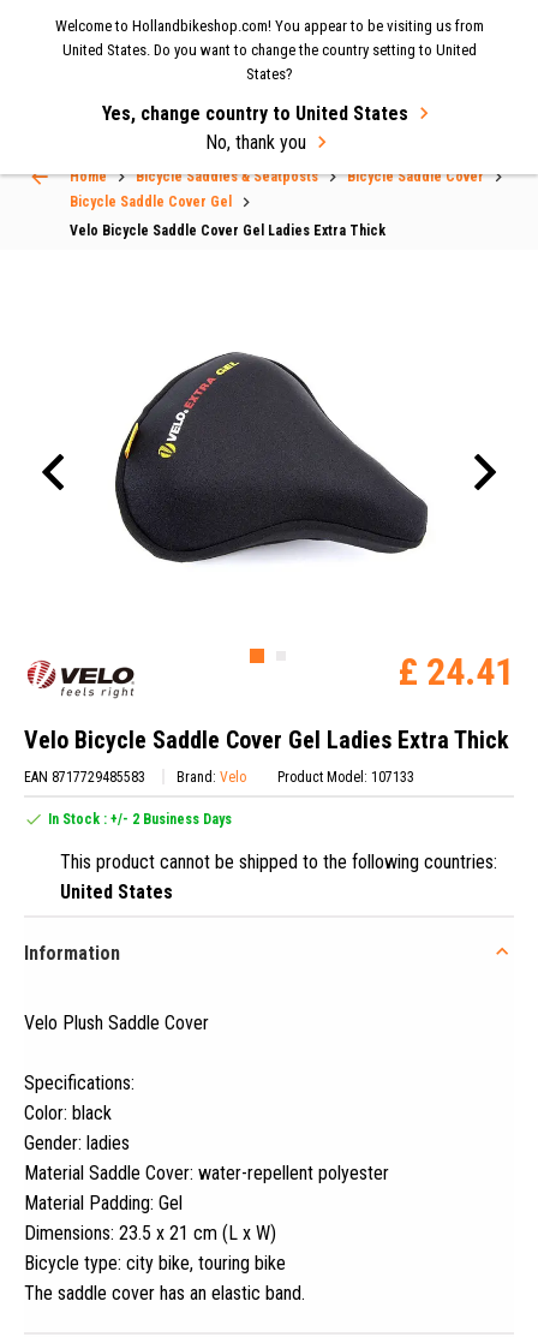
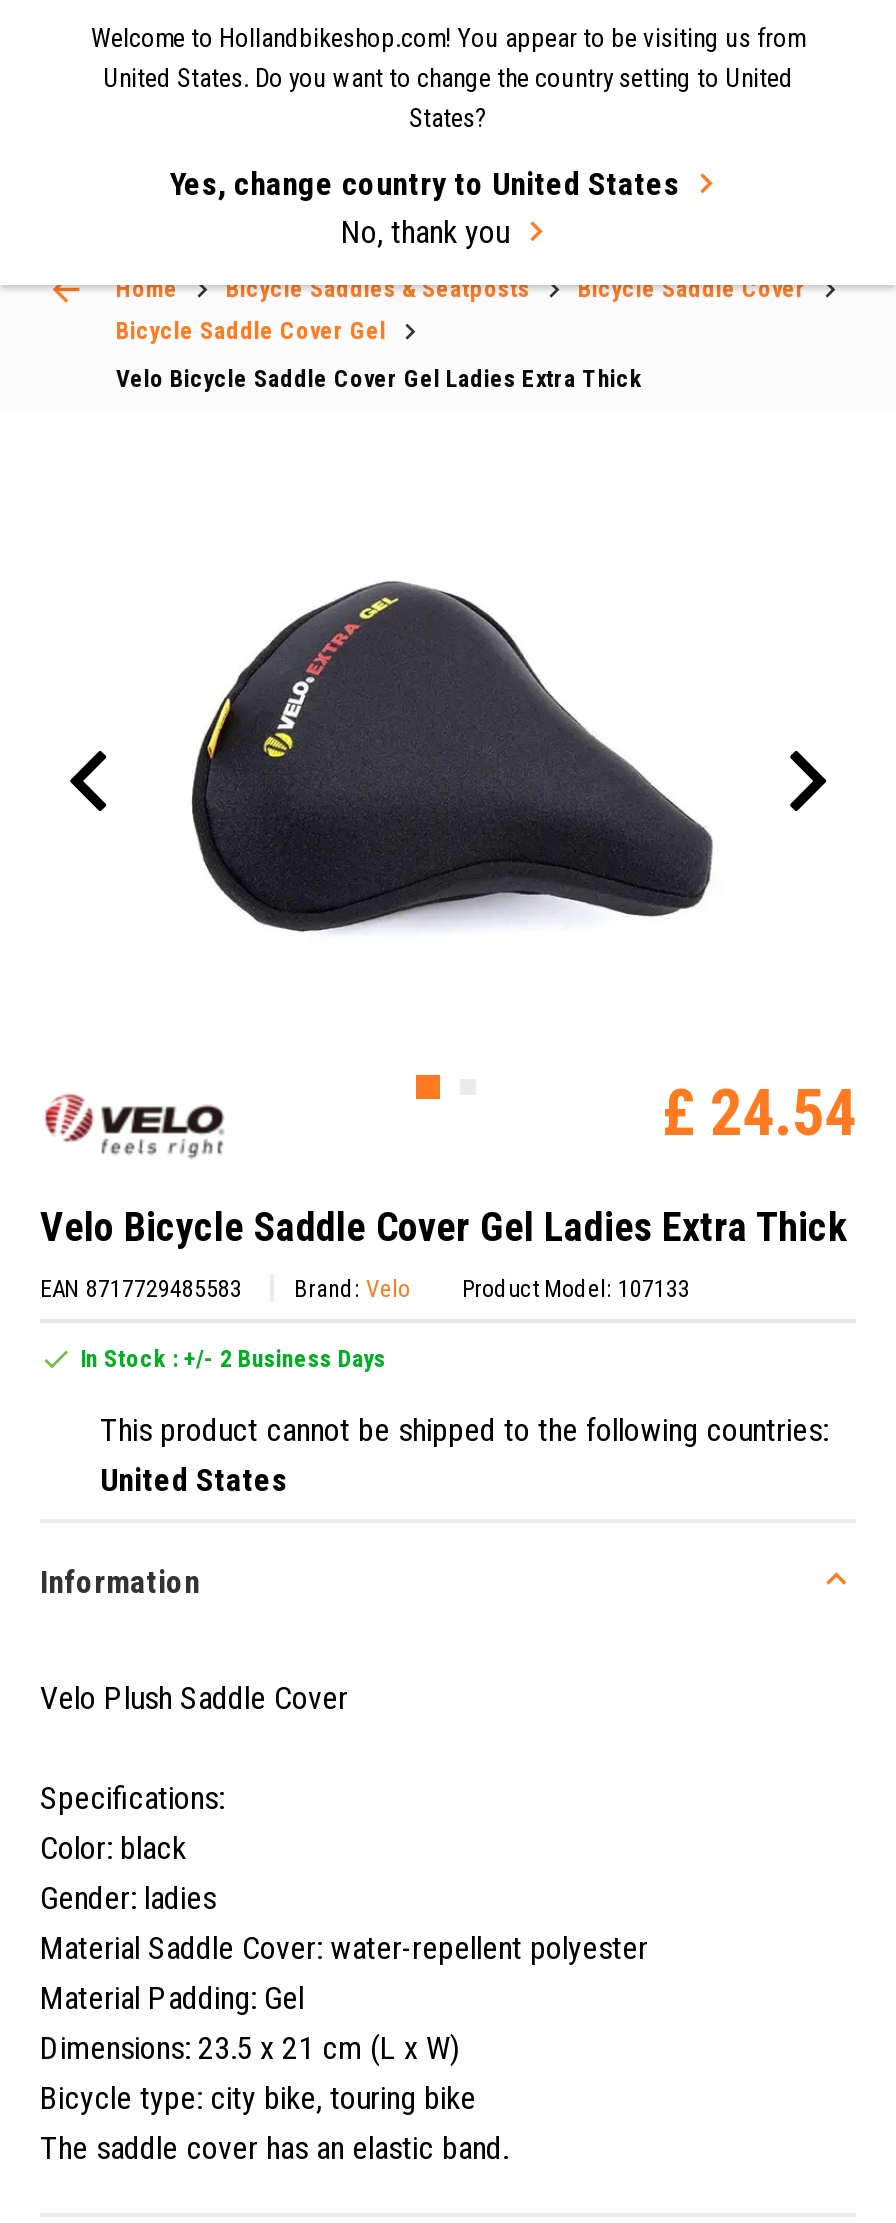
[397,648,514,694] £ 24.41 -> [662,1075,856,1151] £ 24.54

